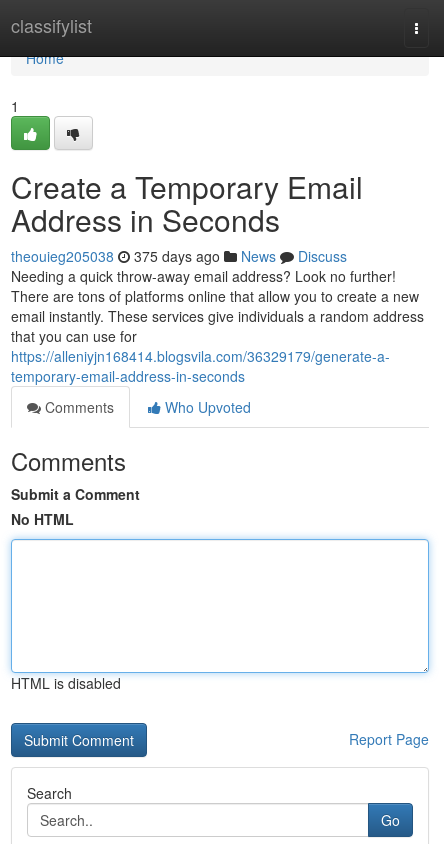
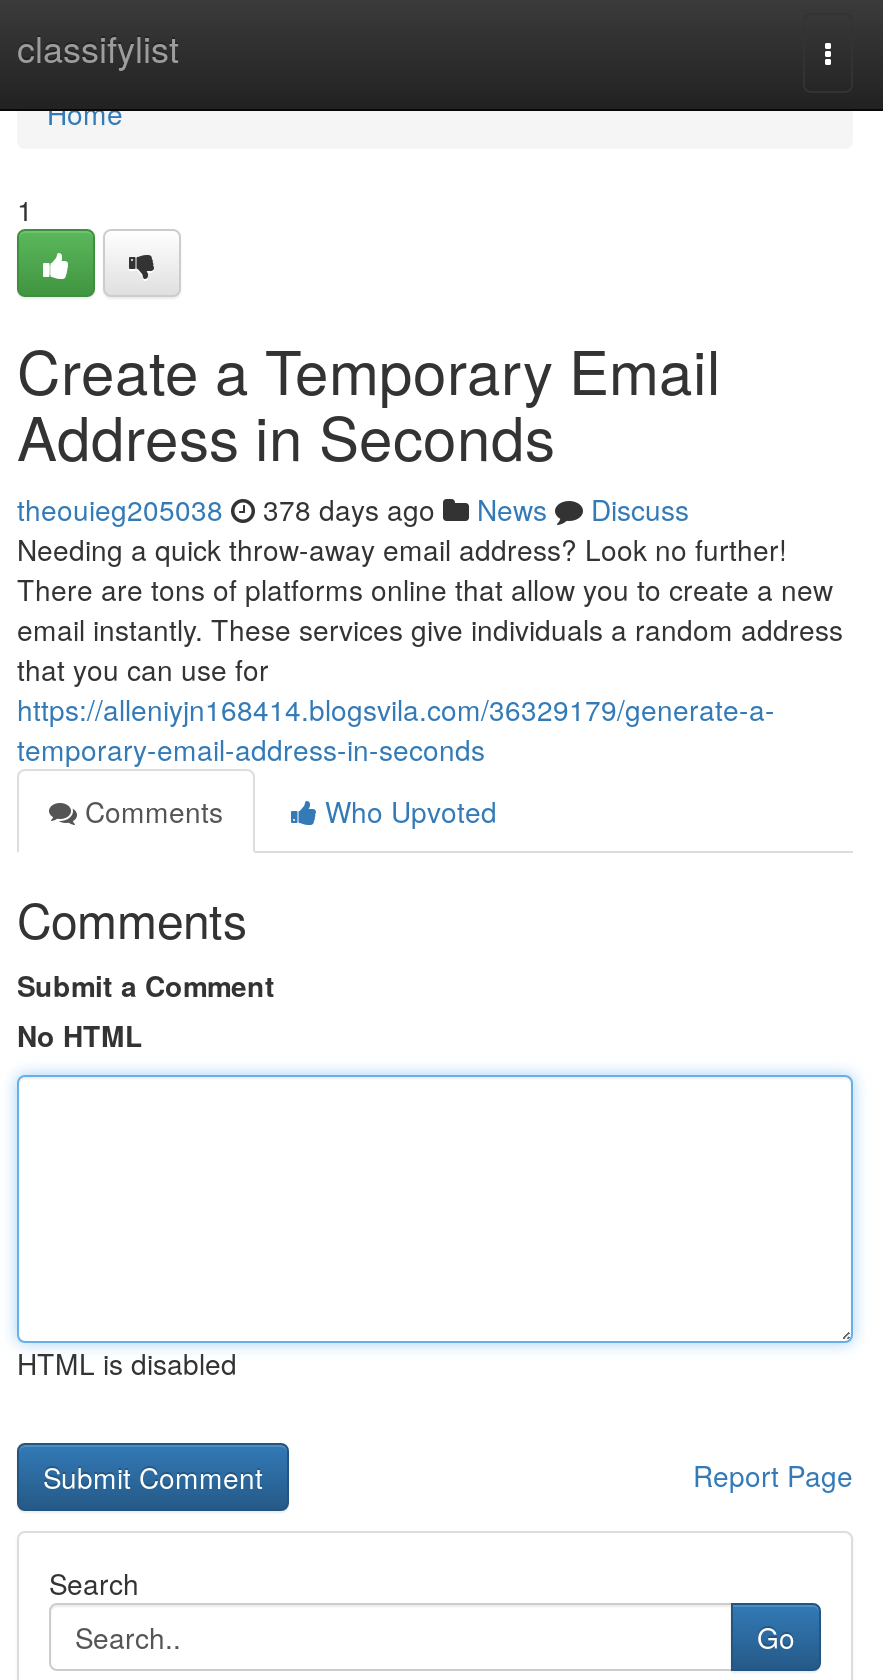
[11,246,347,266] theouieg205038 375 days ago News Discuss -> [17,489,689,529] theouieg205038 378 days ago News Discuss

